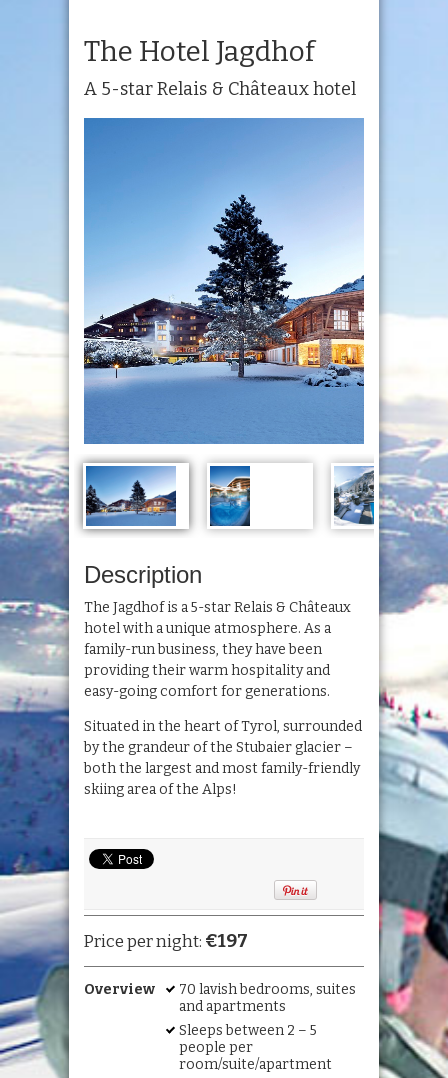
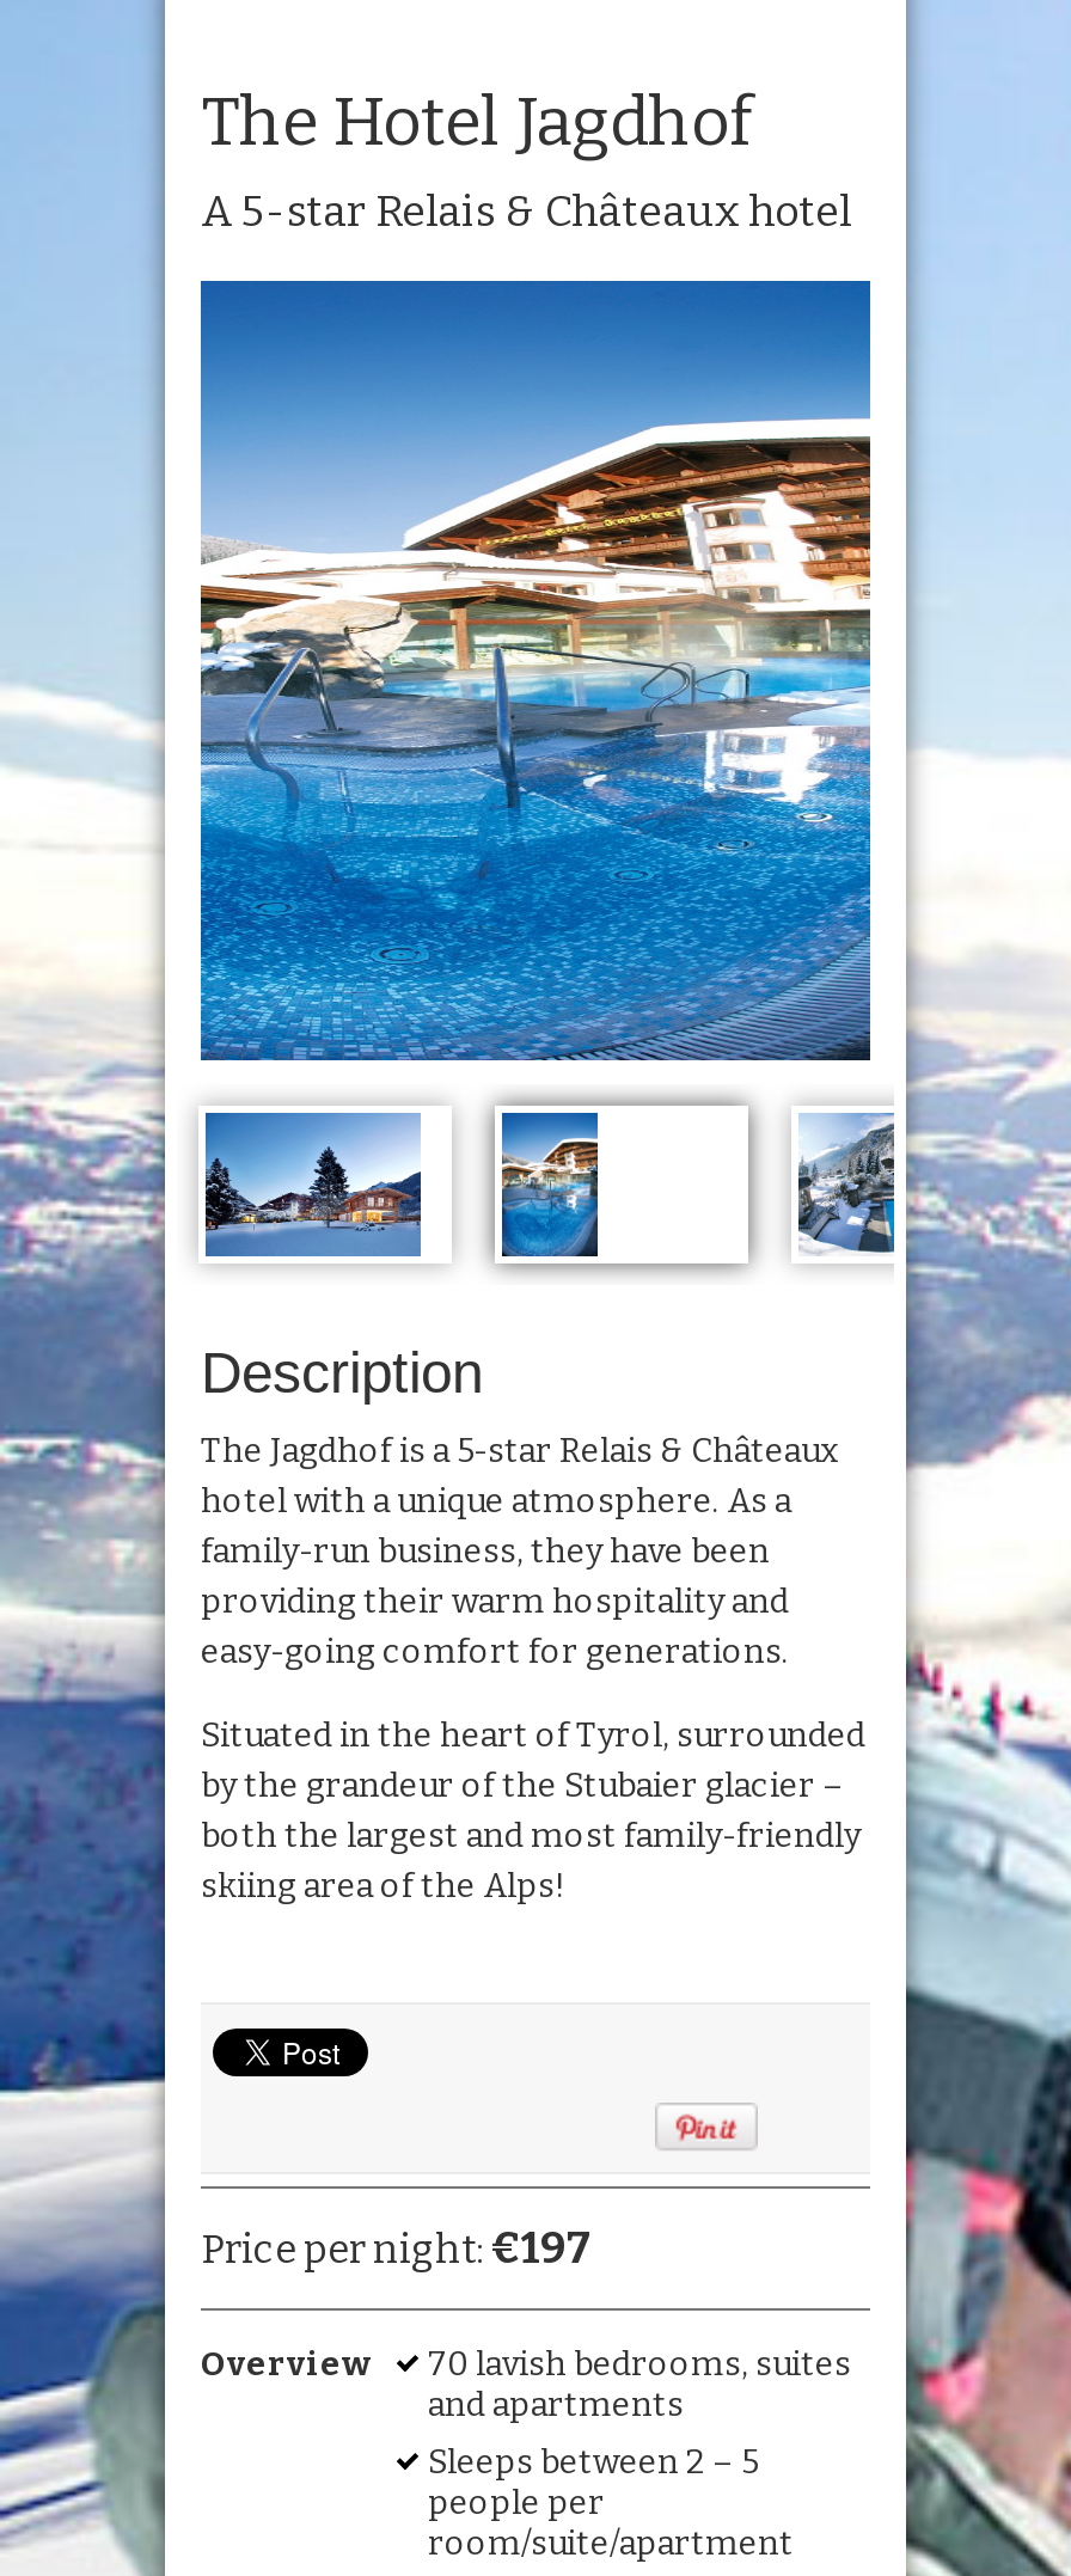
[83,118,365,445] [image] -> [198,281,873,1063] [image]

